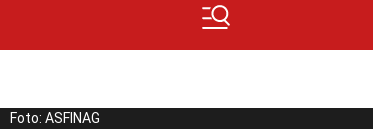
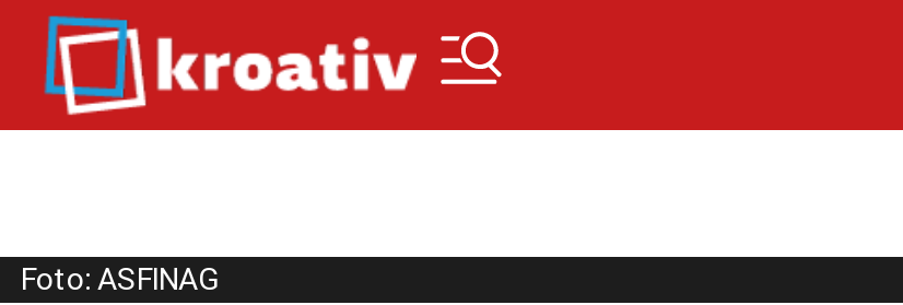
none -> [43,14,419,117] [image]

